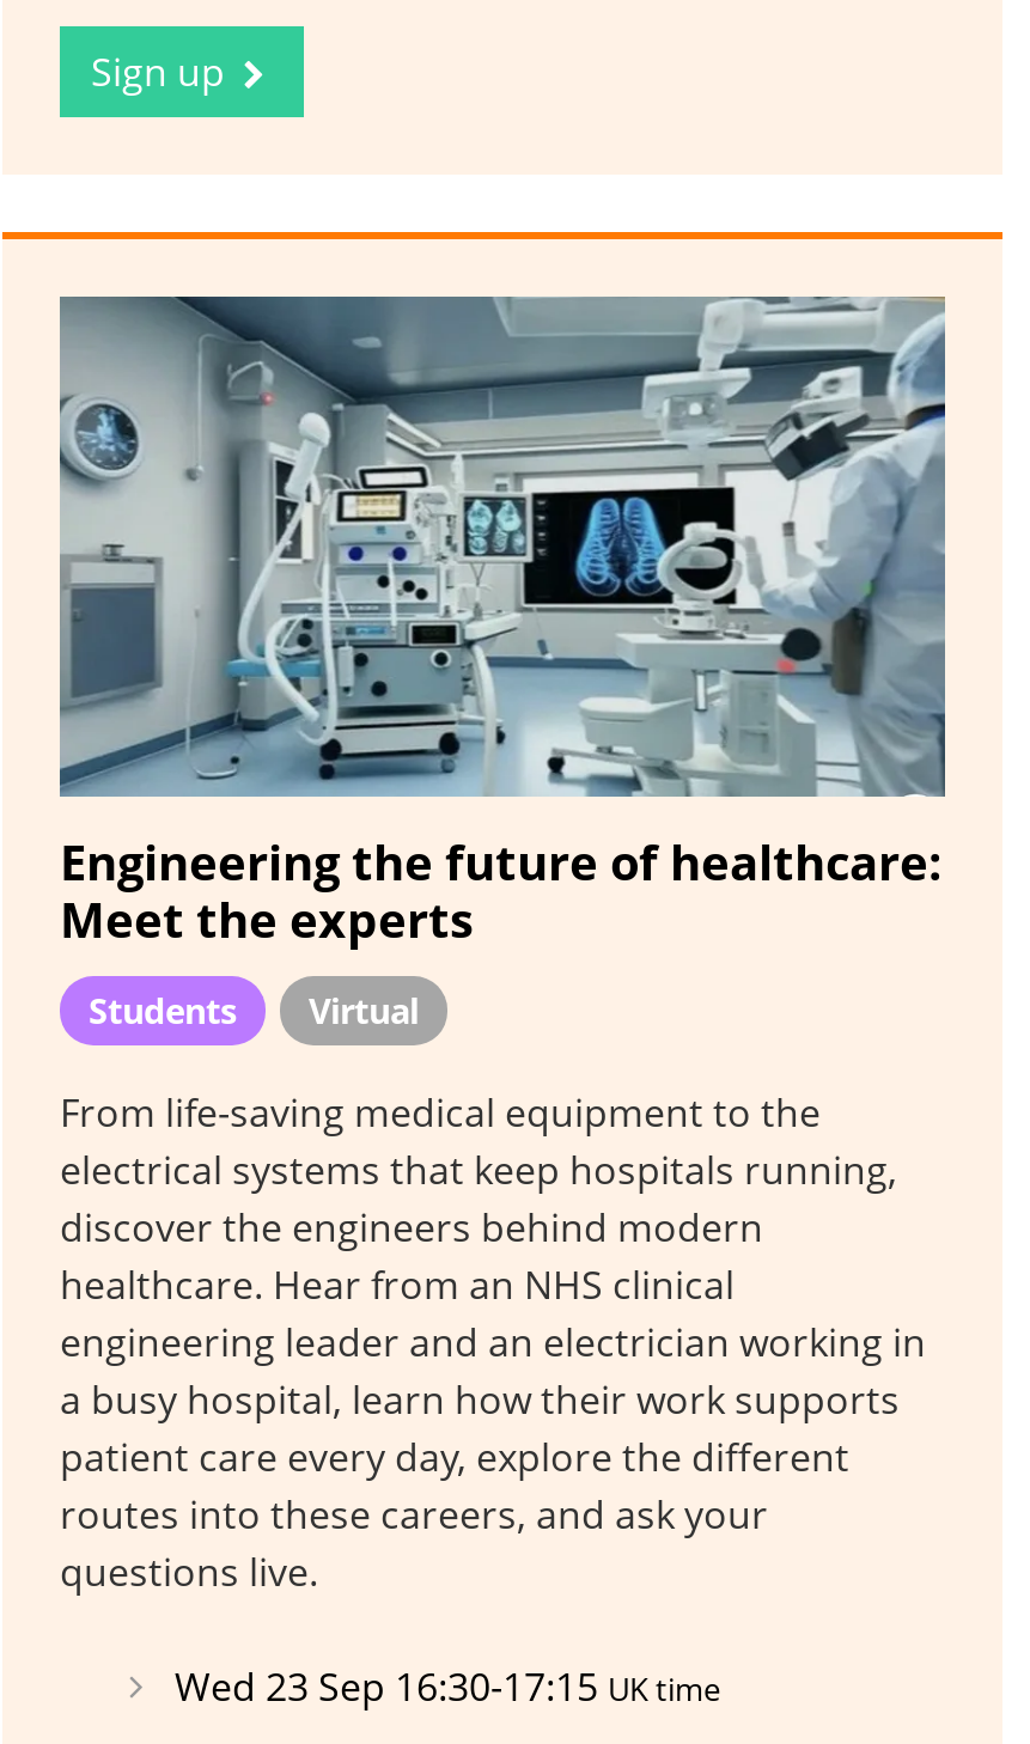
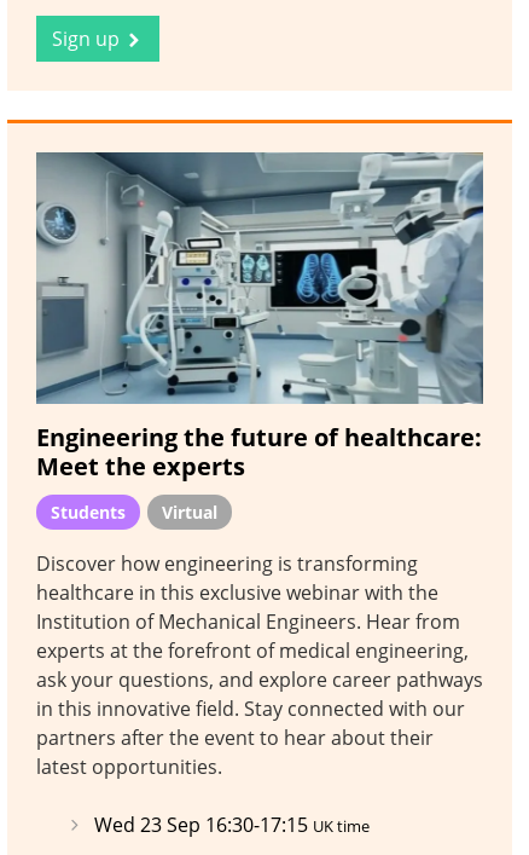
[60,1085,926,1597] From life-saving medical equipment to the | electrical systems that keep hospitals running, | discover the engineers behind modern | healthcare. Hear from an NHS clinical | engineering leader and an electrician working in | a busy hospital, learn how their work supports | patient care every day, explore the different | routes into these careers, and ask your | questions live. -> [36,551,483,781] Discover how engineering is transforming | healthcare in this exclusive webinar with the | Institution of Mechanical Engineers. Hear from | experts at the forefront of medical engineering, | ask your questions, and explore career pathways | in this innovative field. Stay connected with our | partners after the event to hear about their | latest opportunities.

